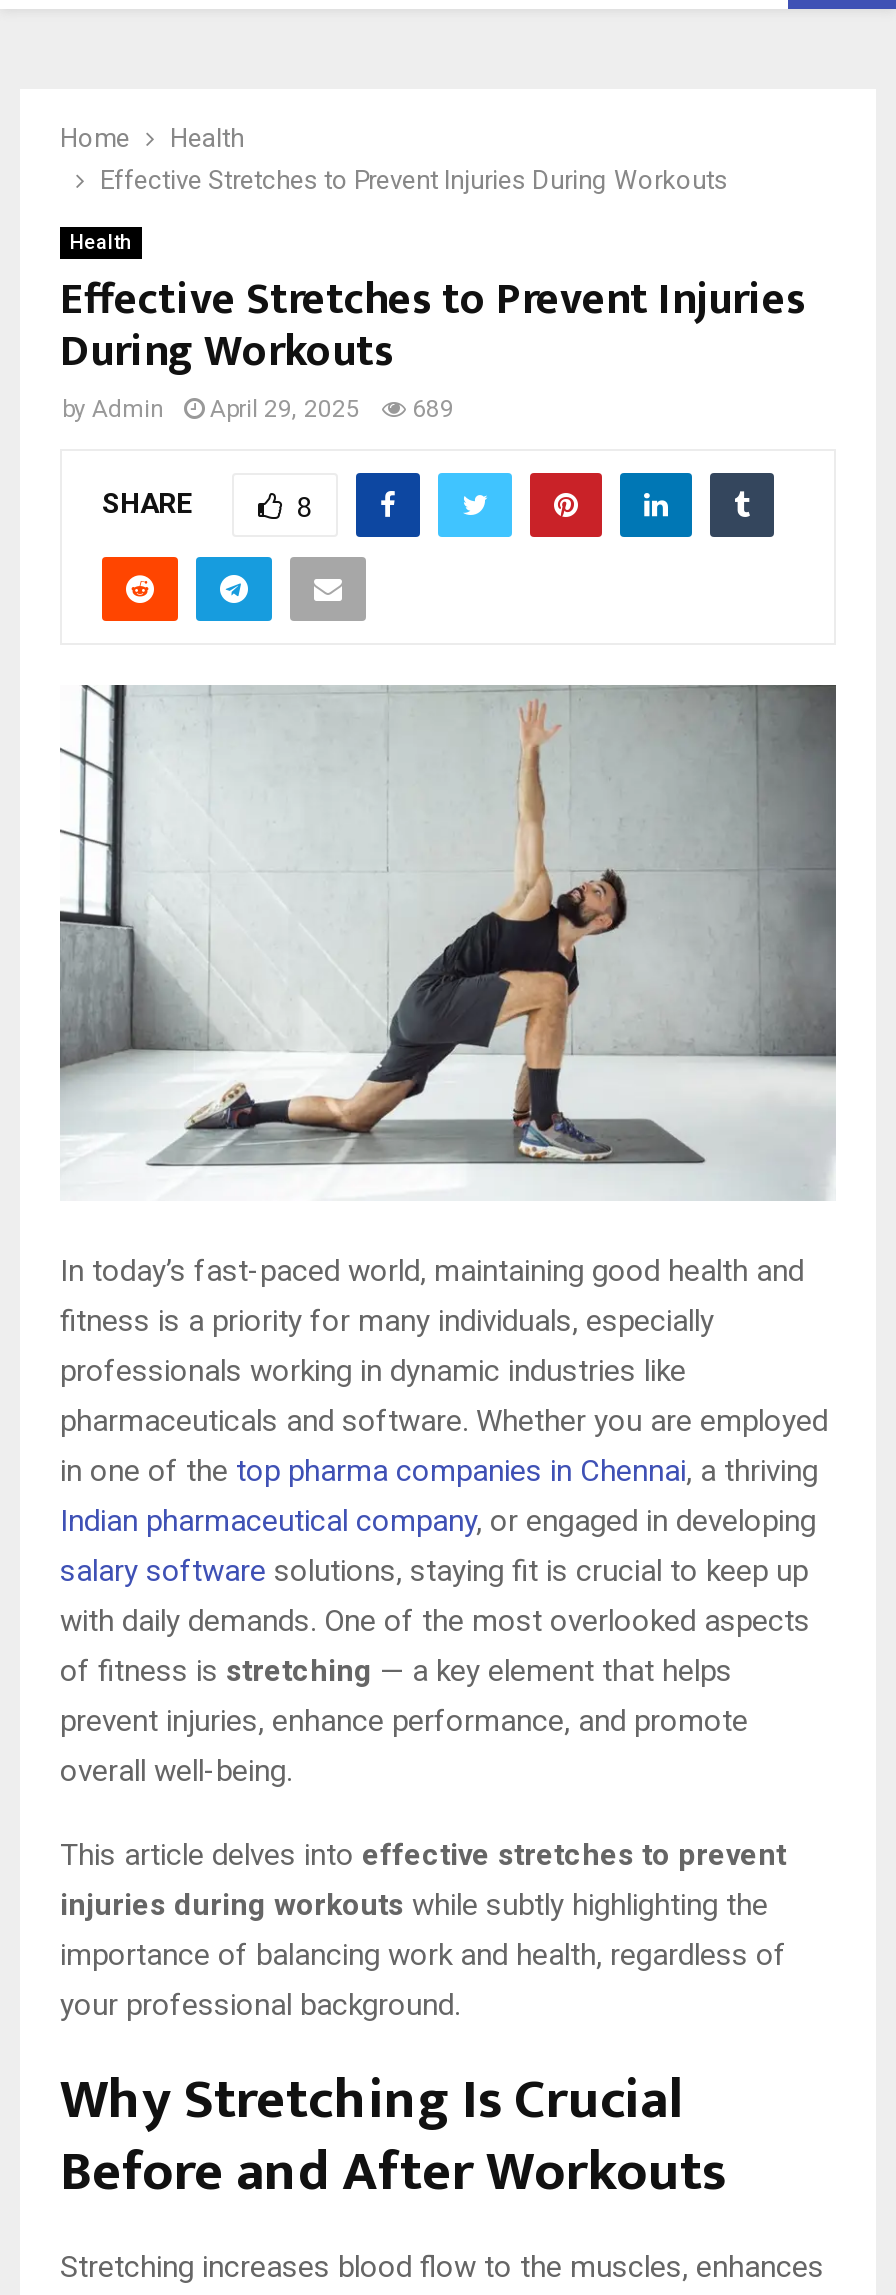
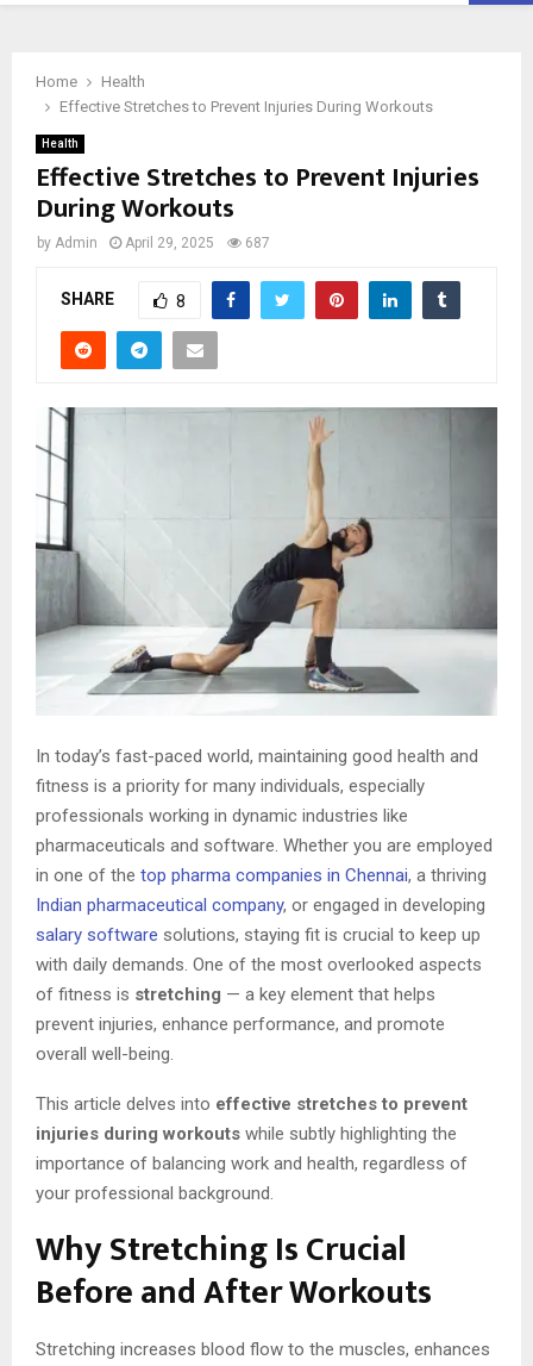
[62,395,454,423] by Admin April 29, 2025 689 -> [37,235,270,251] by Admin April 29, 2025 687

